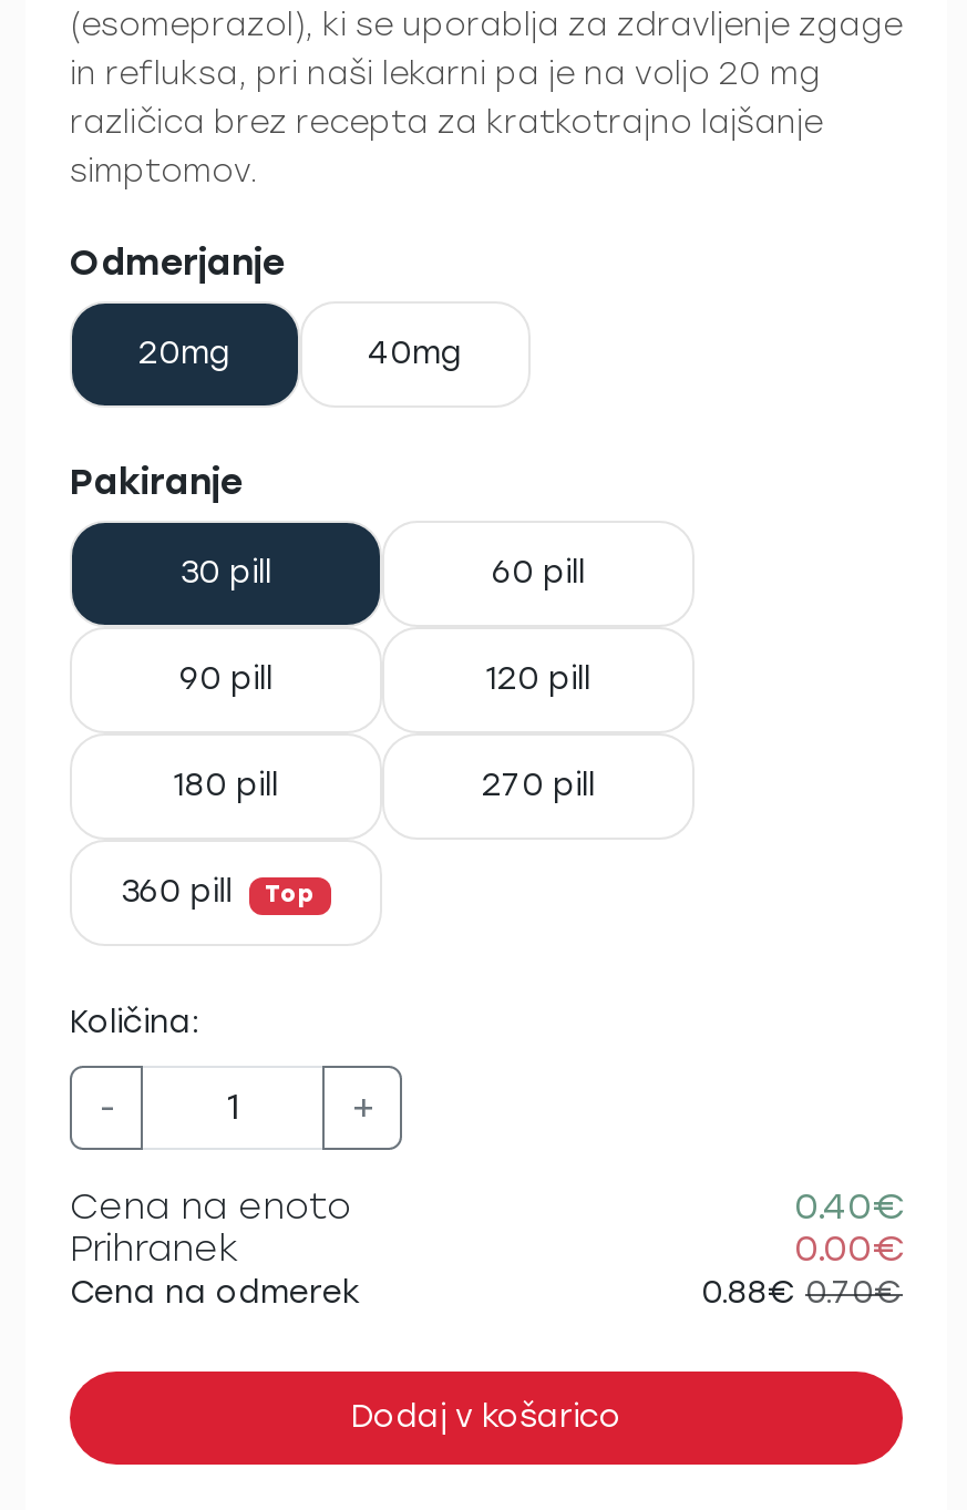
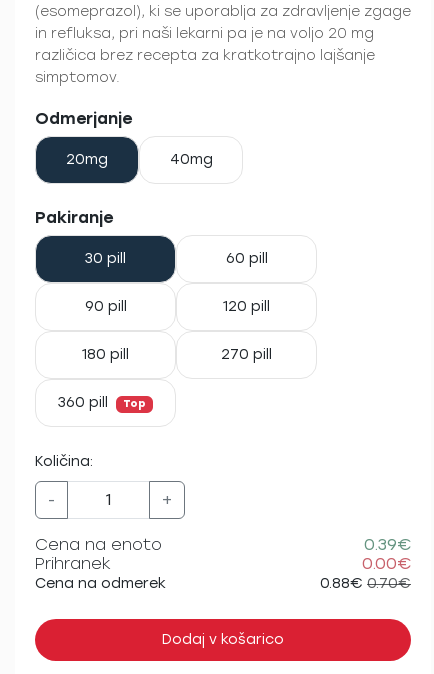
[794,1186,903,1228] 0.40€ -> [364,535,411,554] 0.39€

